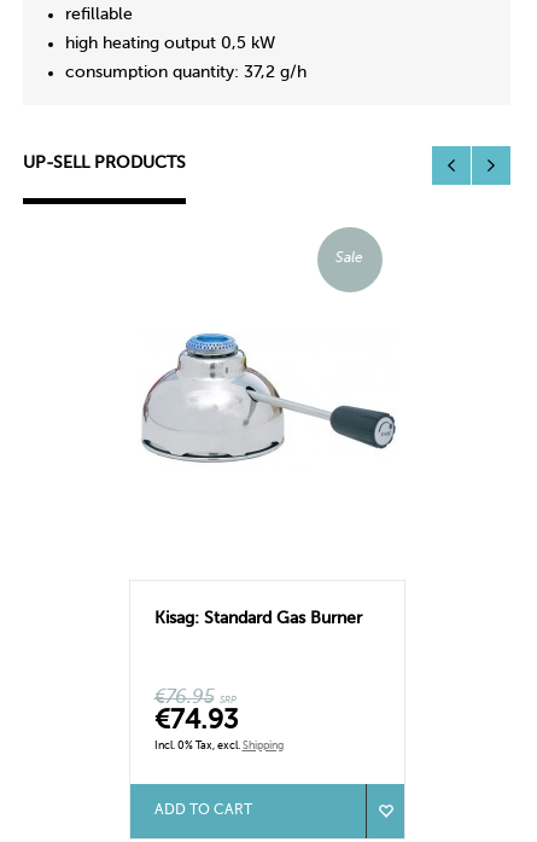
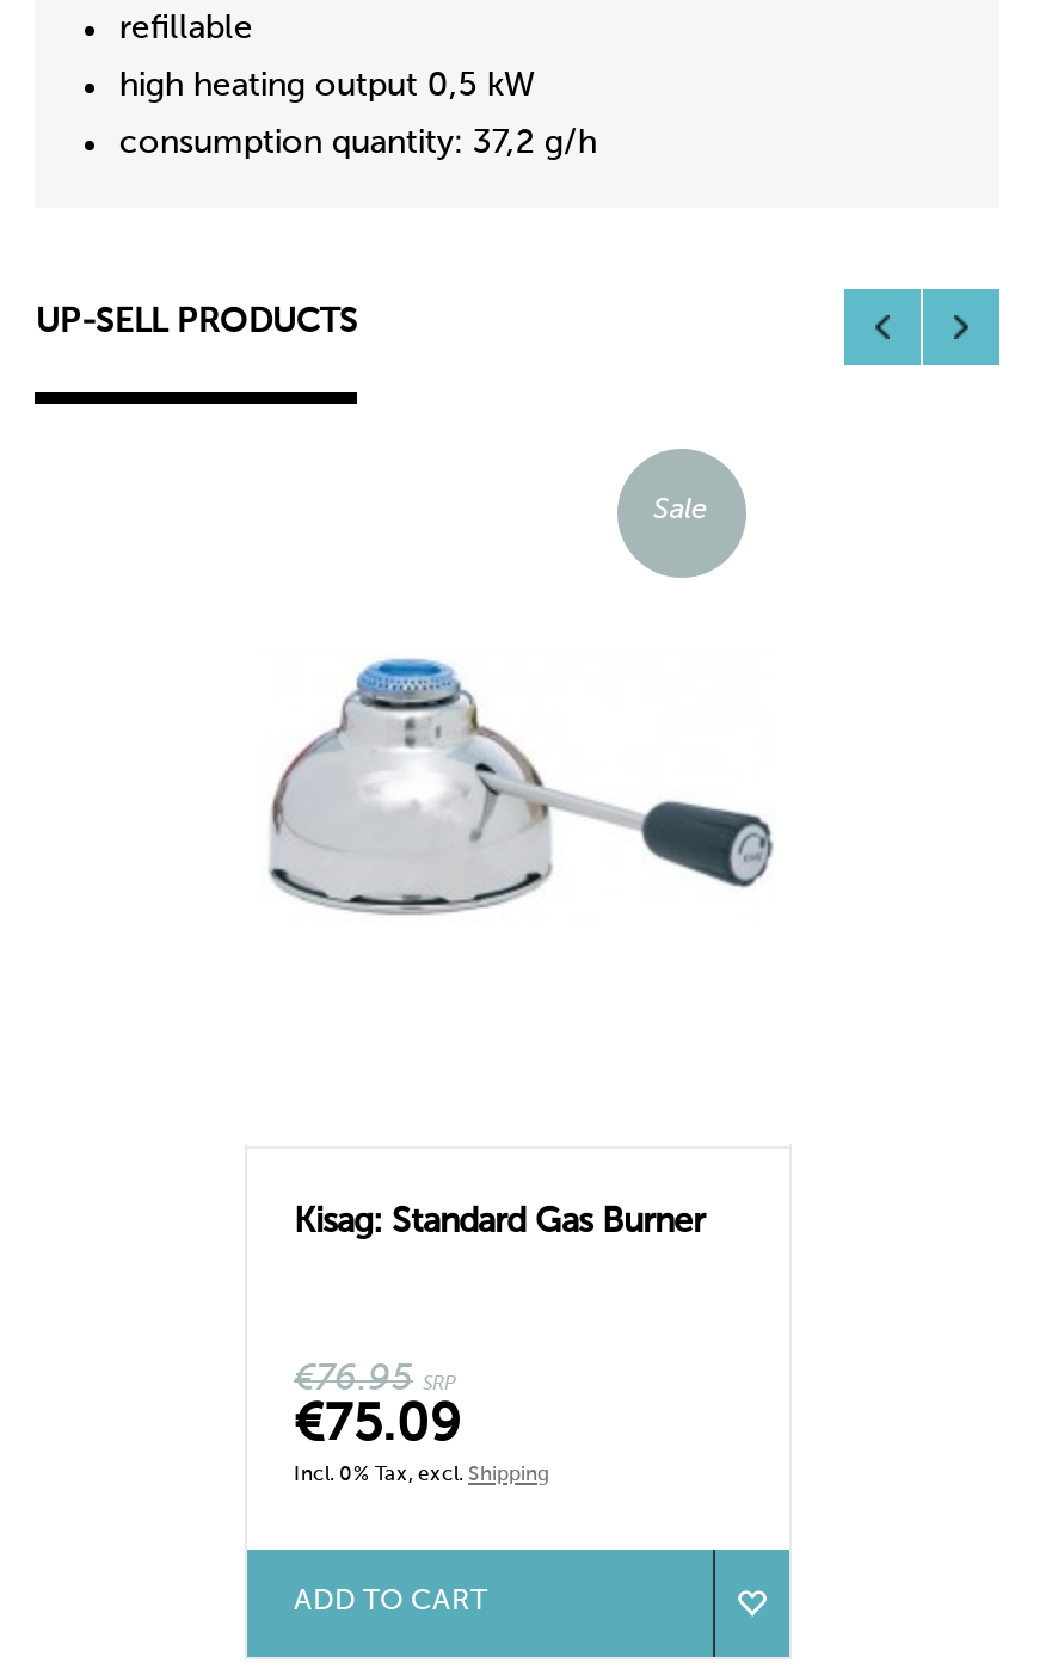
[154,708,237,734] €74.93 -> [294,1399,461,1451] €75.09

